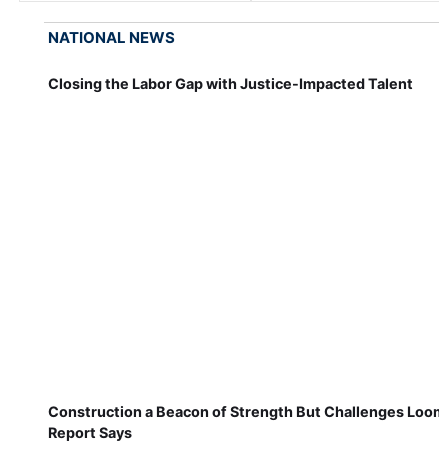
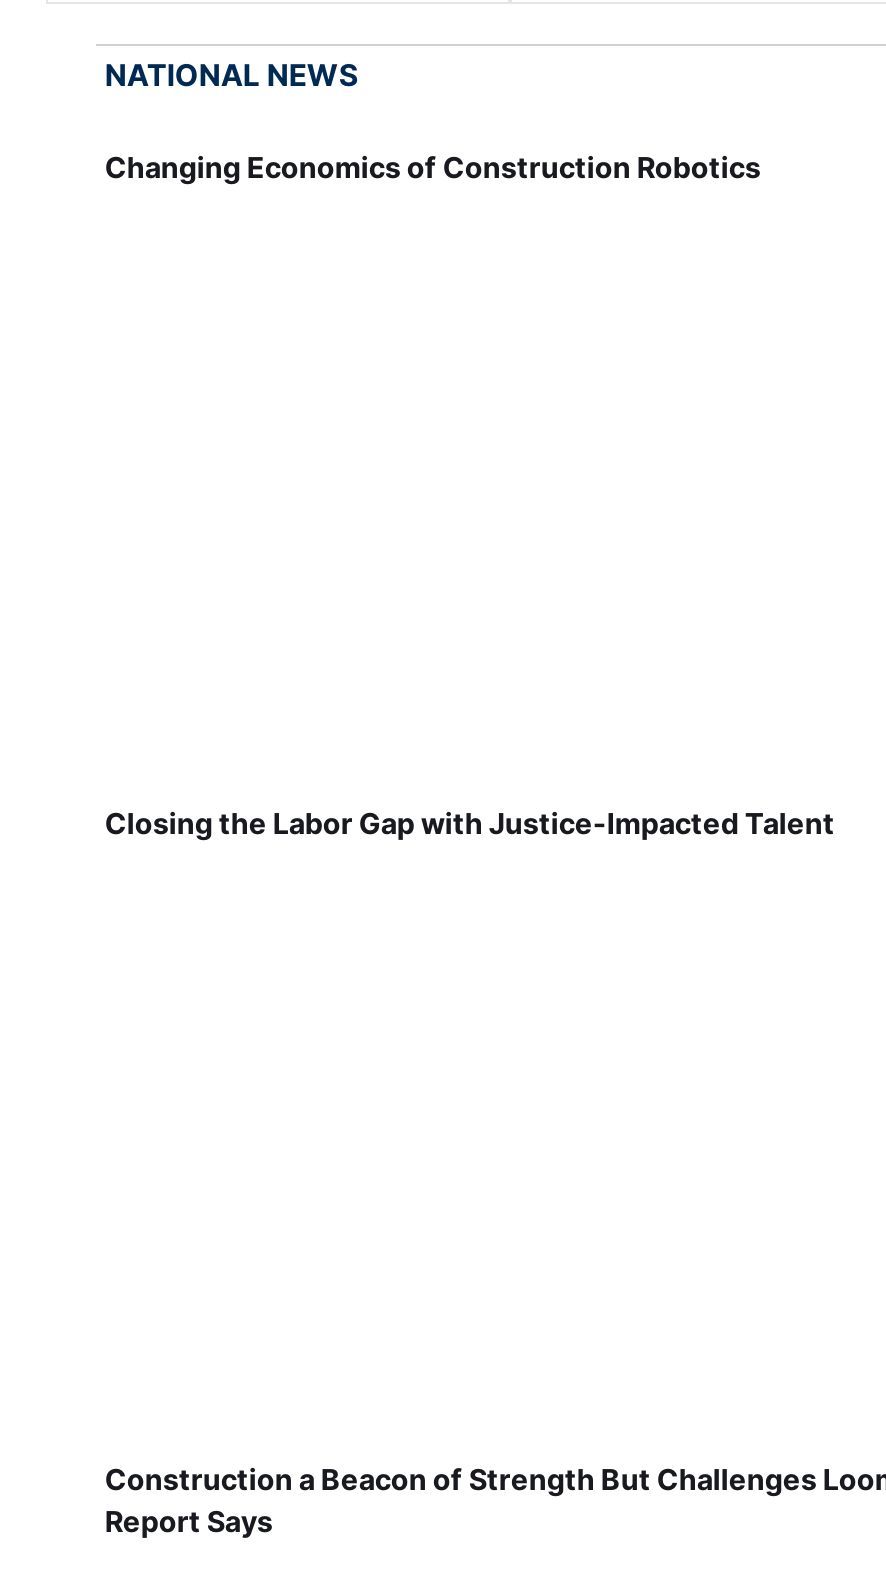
none -> [105,150,761,184] Changing Economics of Construction Robotics

